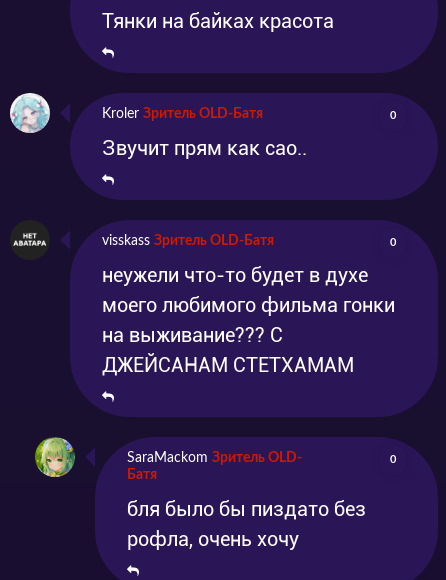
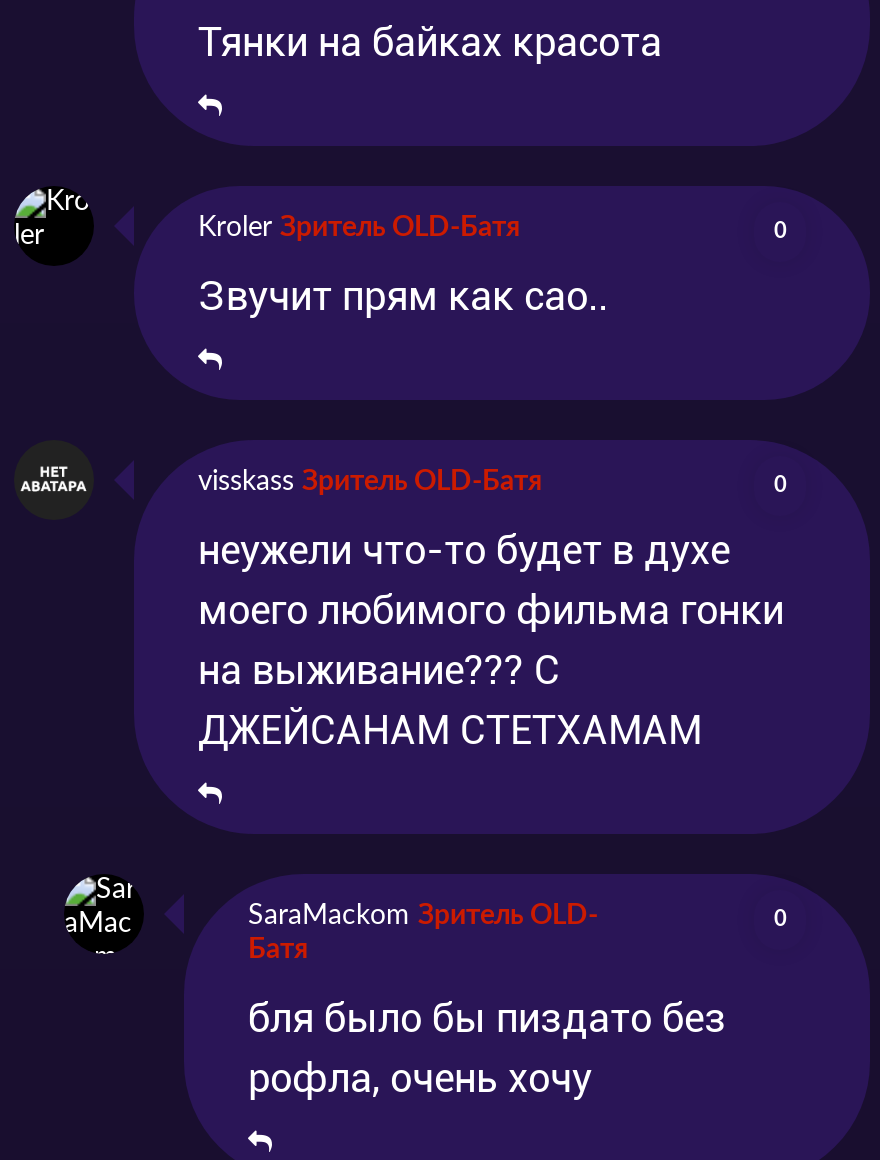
[9,92,51,134] [image] -> [14,184,96,268] [image]
[34,437,76,478] [image] -> [64,874,144,954] [image]

